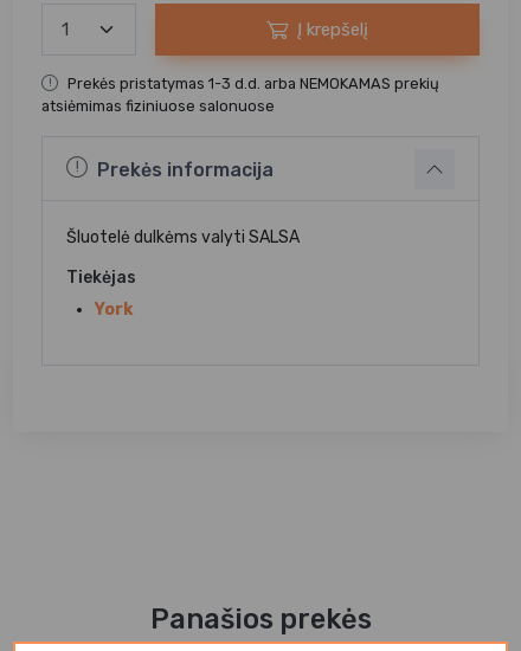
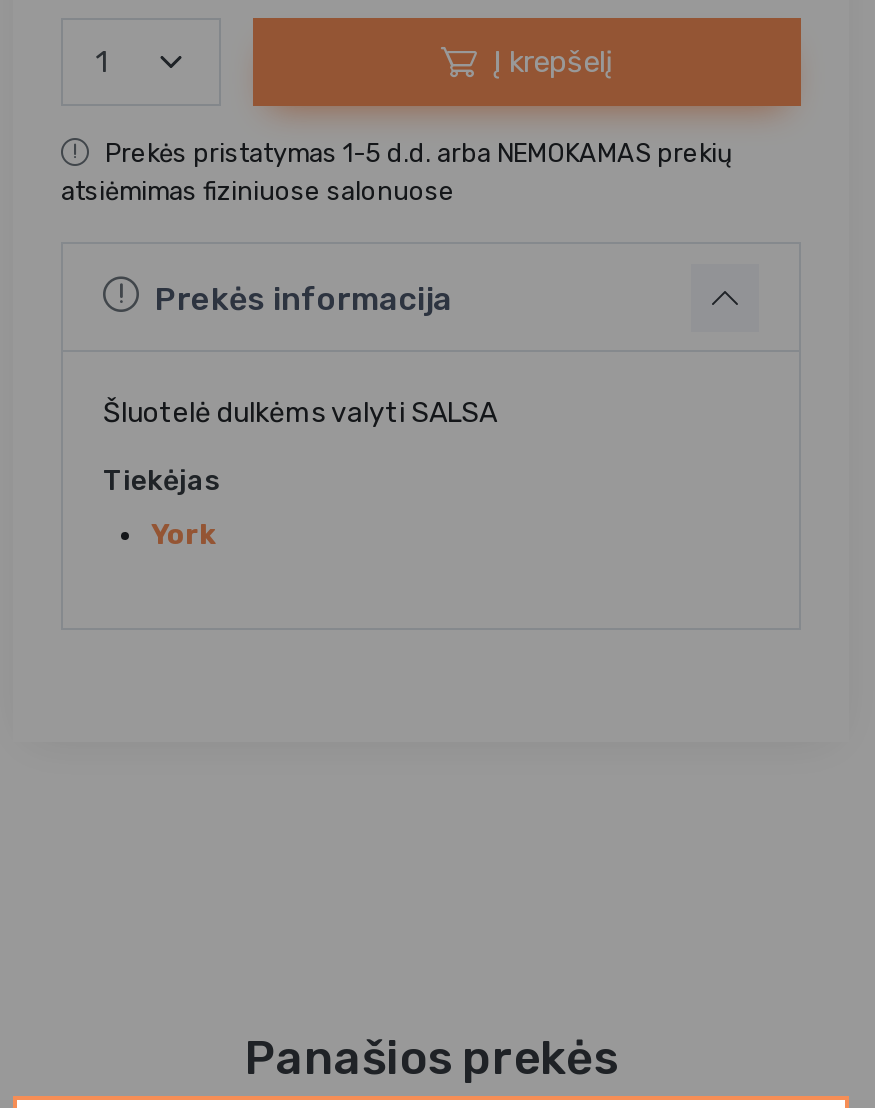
[67,75,439,93] Prekės pristatymas 1-3 d.d. arba NEMOKAMAS prekių -> [105,139,733,169] Prekės pristatymas 1-5 d.d. arba NEMOKAMAS prekių

